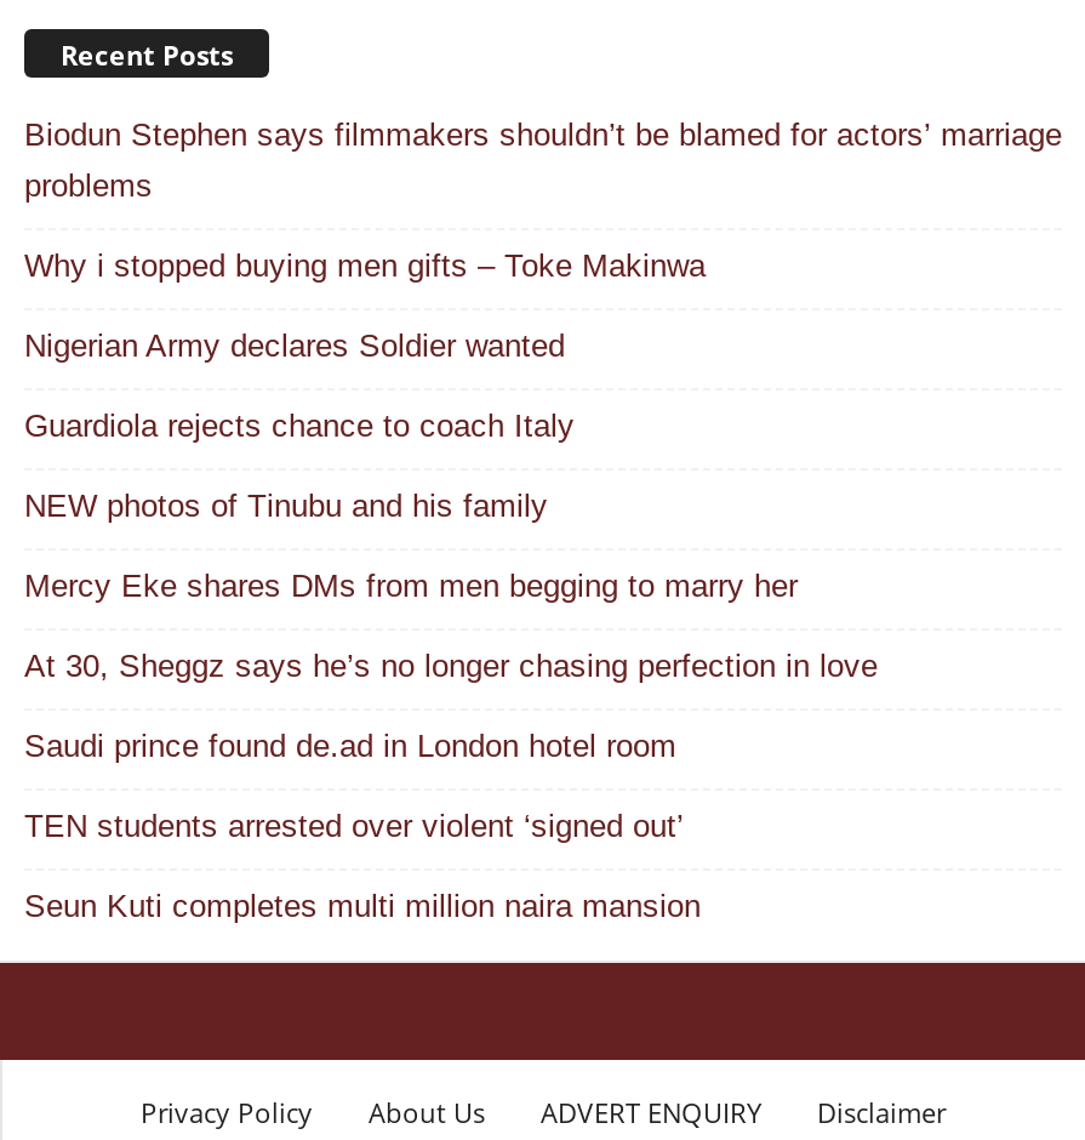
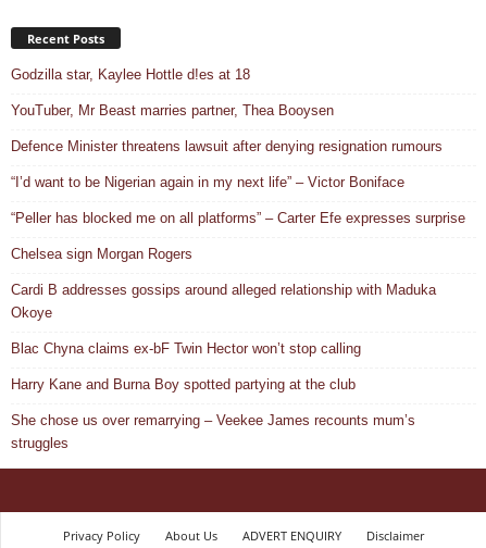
[24,115,1062,203] Biodun Stephen says filmmakers shouldn’t be blamed for actors’ marriage | problems -> [11,66,250,82] Godzilla star, Kaylee Hottle d!es at 18
[24,246,706,283] Why i stopped buying men gifts – Toke Makinwa -> [11,102,334,118] YouTuber, Mr Beast marries partner, Thea Booysen
[24,326,565,363] Nigerian Army declares Soldier wanted -> [11,138,443,154] Defence Minister threatens lawsuit after denying resignation rumours
[24,407,575,443] Guardiola rejects chance to coach Italy -> [11,174,404,190] “I’d want to be Nigerian again in my next life” – Victor Boniface
[24,487,548,523] NEW photos of Tinubu and his family -> [11,209,465,226] “Peller has blocked me on all platforms” – Carter Efe expresses surprise
[24,567,798,603] Mercy Eke shares DMs from men begging to marry her -> [11,245,192,262] Chelsea sign Morgan Rogers
[24,647,878,683] At 30, Sheggz says he’s no longer chasing perfection in love -> [11,281,436,320] Cardi B addresses gossips around alleged relationship with Maduka | Okoye
[24,727,676,763] Saudi prince found de.ad in London hotel room -> [11,340,361,356] Blac Chyna claims ex-bF Twin Hector won’t stop calling
[24,807,684,843] TEN students arrested over violent ‘signed out’ -> [11,376,356,392] Harry Kane and Burna Boy spotted partying at the club
[24,887,701,923] Seun Kuti completes multi million naira mansion -> [11,412,415,451] She chose us over remarrying – Veekee James recounts mum’s | struggles

